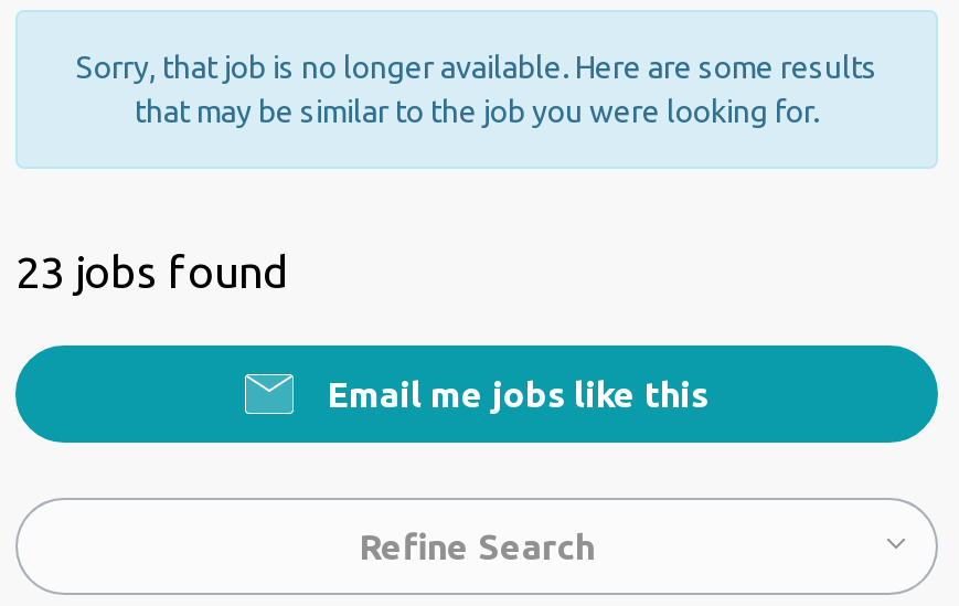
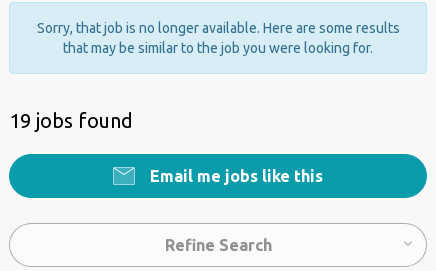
[15,246,289,297] 23 jobs found -> [9,109,133,132] 19 jobs found

